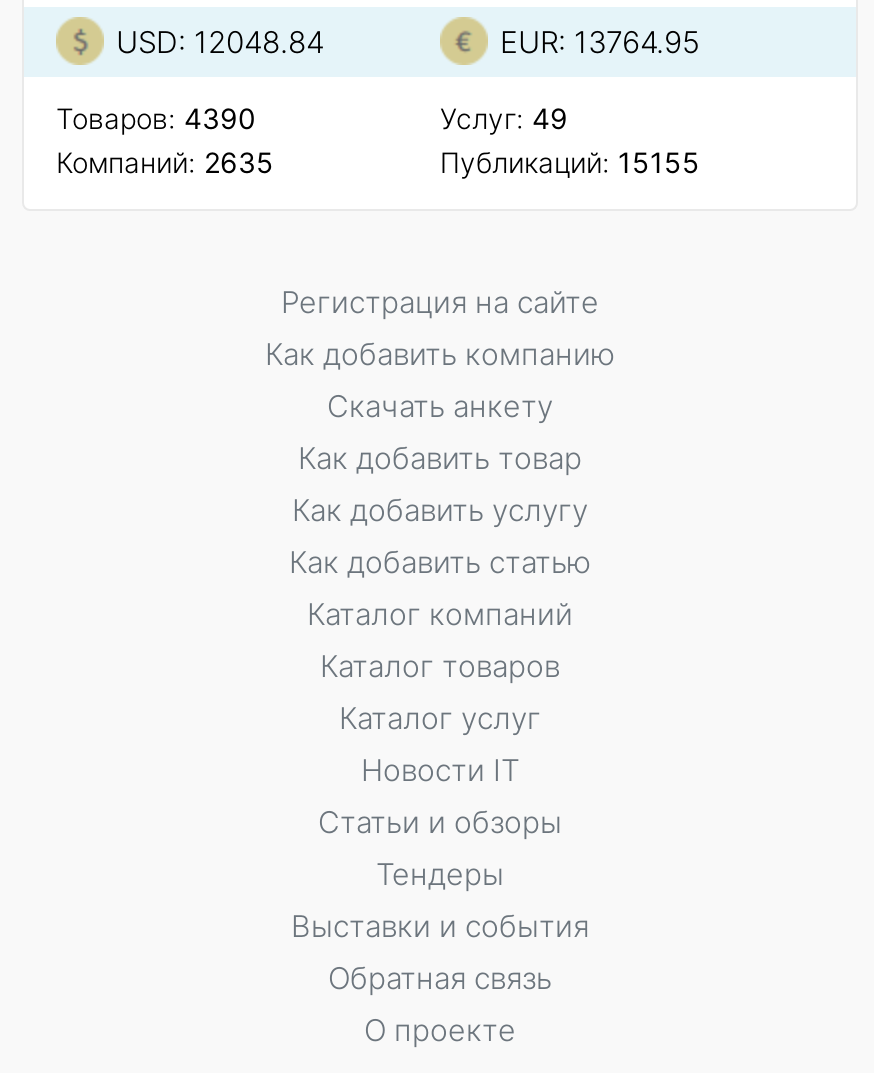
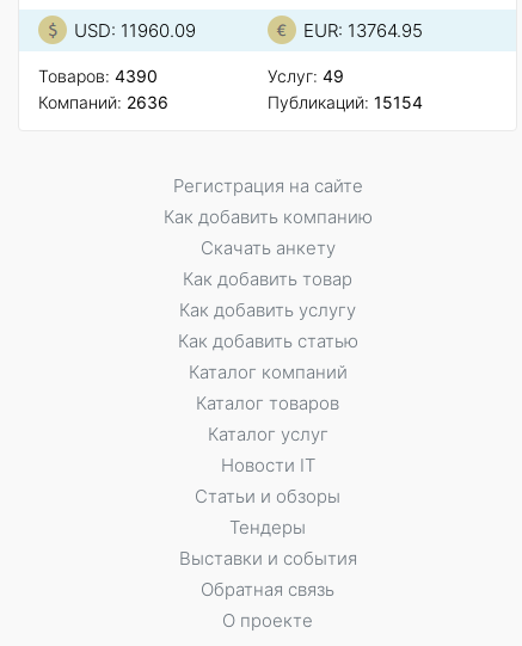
[116,23,324,61] USD: 12048.84 -> [74,19,196,42] USD: 11960.09
[56,145,274,179] Компаний: 2635 -> [38,92,168,112] Компаний: 2636
[440,145,700,179] Публикаций: 15155 -> [268,92,423,112] Публикаций: 15154

